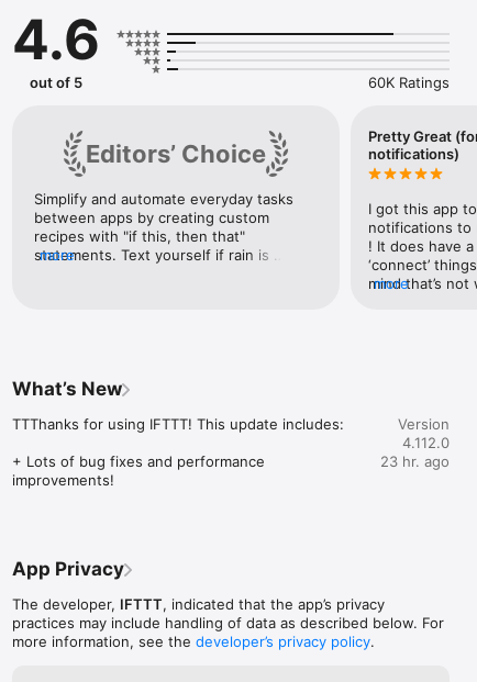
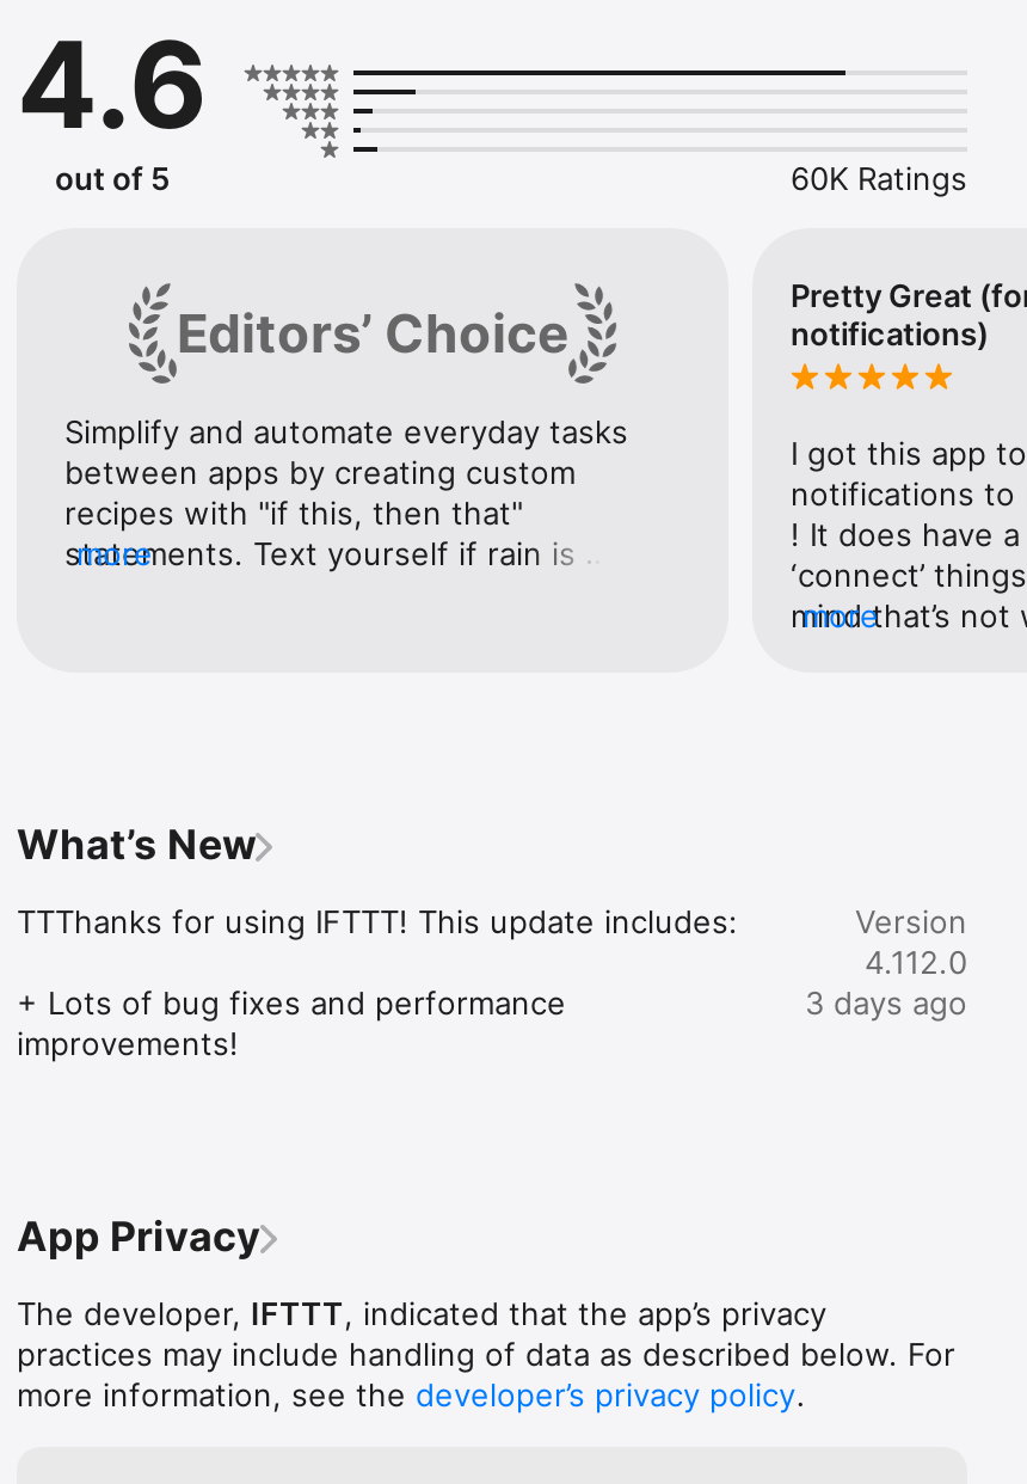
[380,453,450,470] 23 hr. ago -> [805,984,967,1023] 3 days ago

